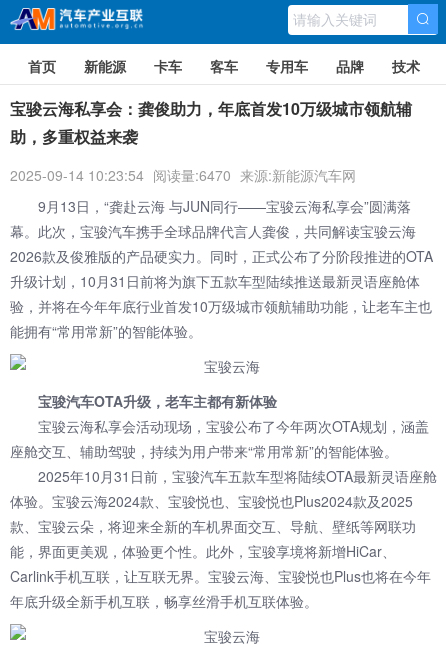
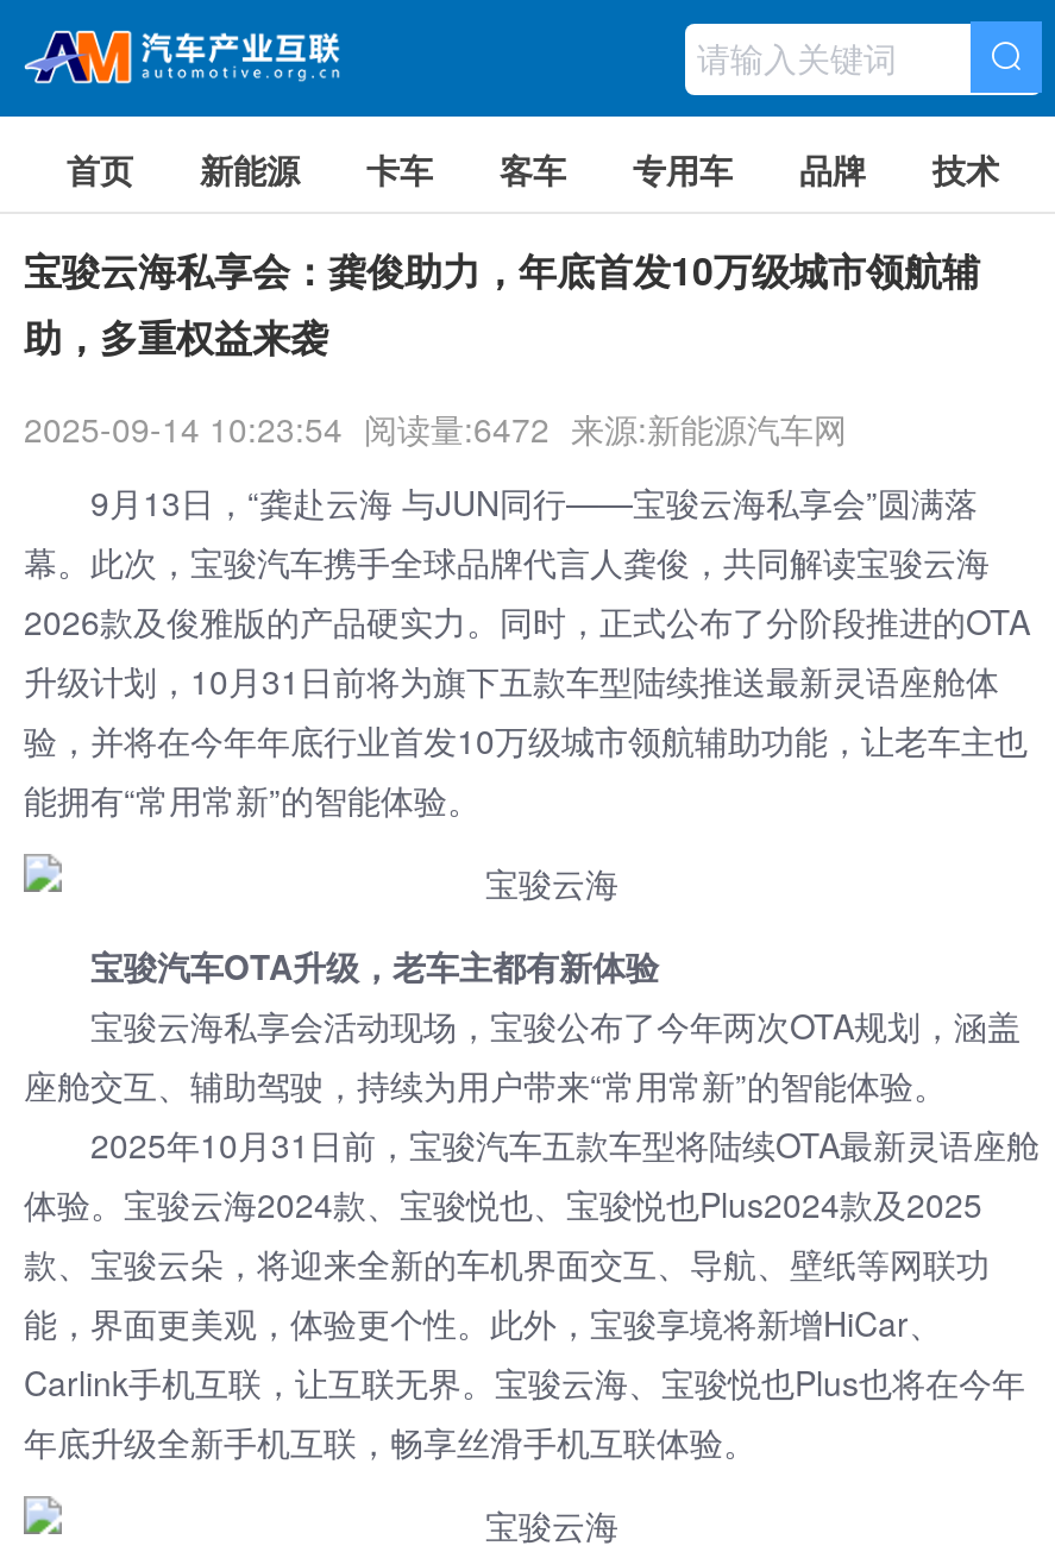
[10,165,356,185] 2025-09-14 10:23:54 阅读量:6470 来源:新能源汽车网 -> [24,404,847,452] 2025-09-14 10:23:54 阅读量:6472 来源:新能源汽车网

